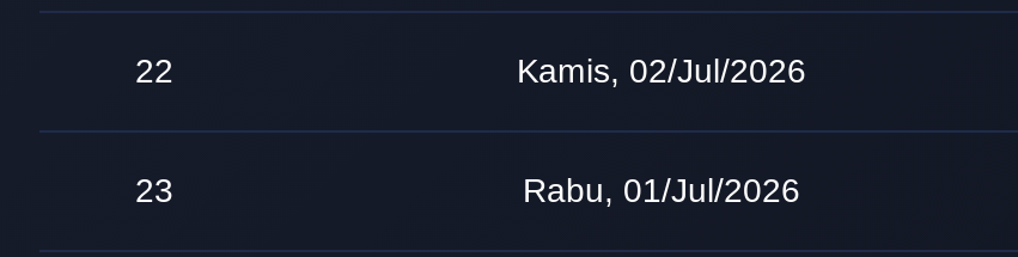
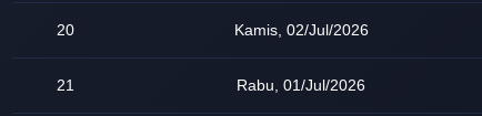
[135,51,173,90] 22 -> [57,21,74,39] 20
[135,171,173,209] 23 -> [57,76,74,94] 21

